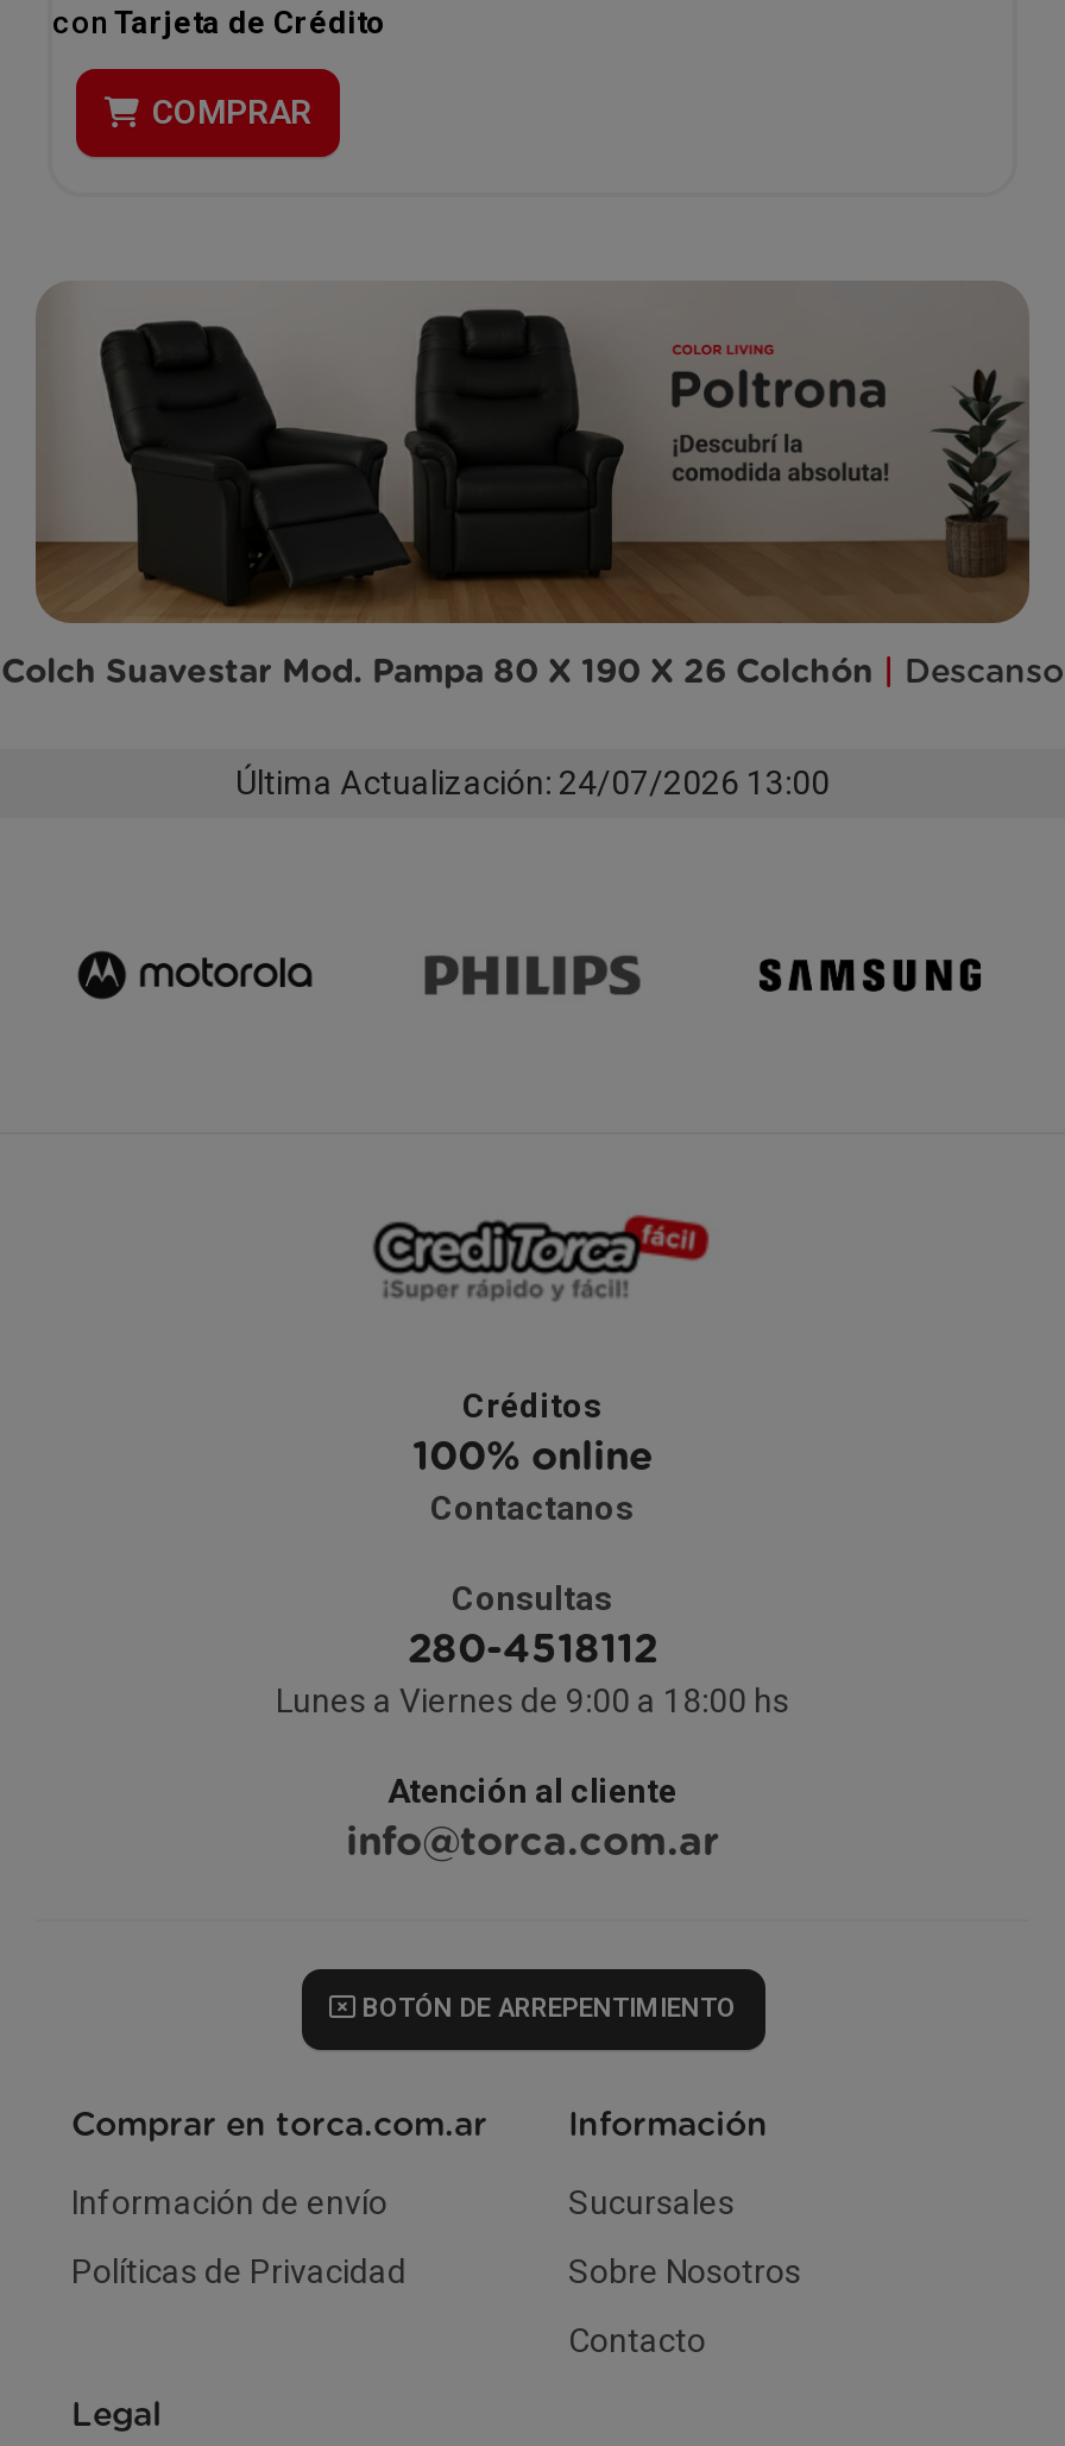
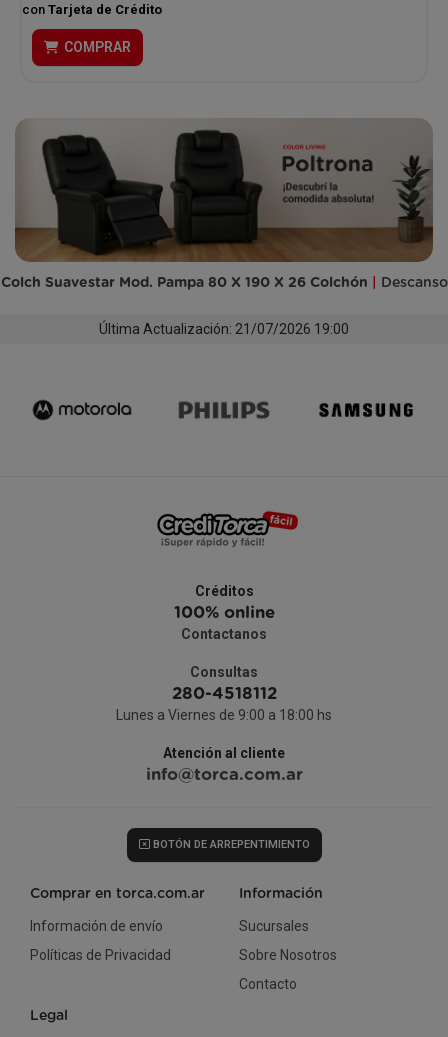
[235,764,830,802] Última Actualización: 24/07/2026 13:00 -> [99,321,349,337] Última Actualización: 21/07/2026 19:00

